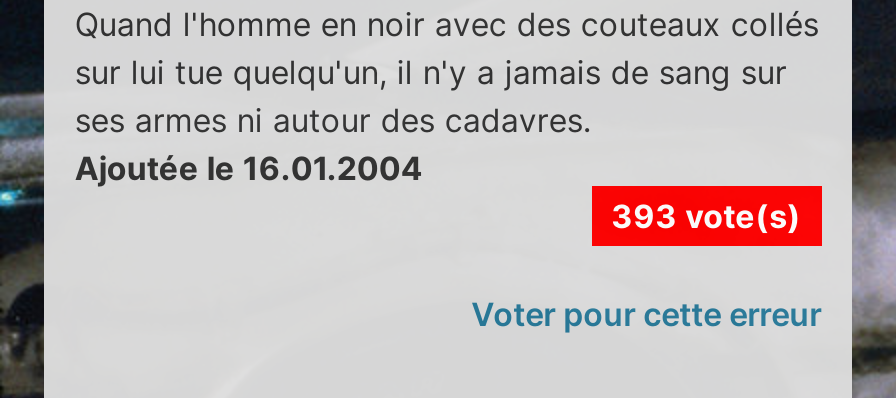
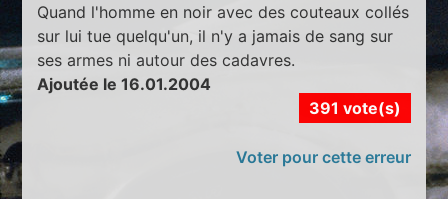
[611,196,801,236] 393 vote(s) -> [309,98,401,118] 391 vote(s)

